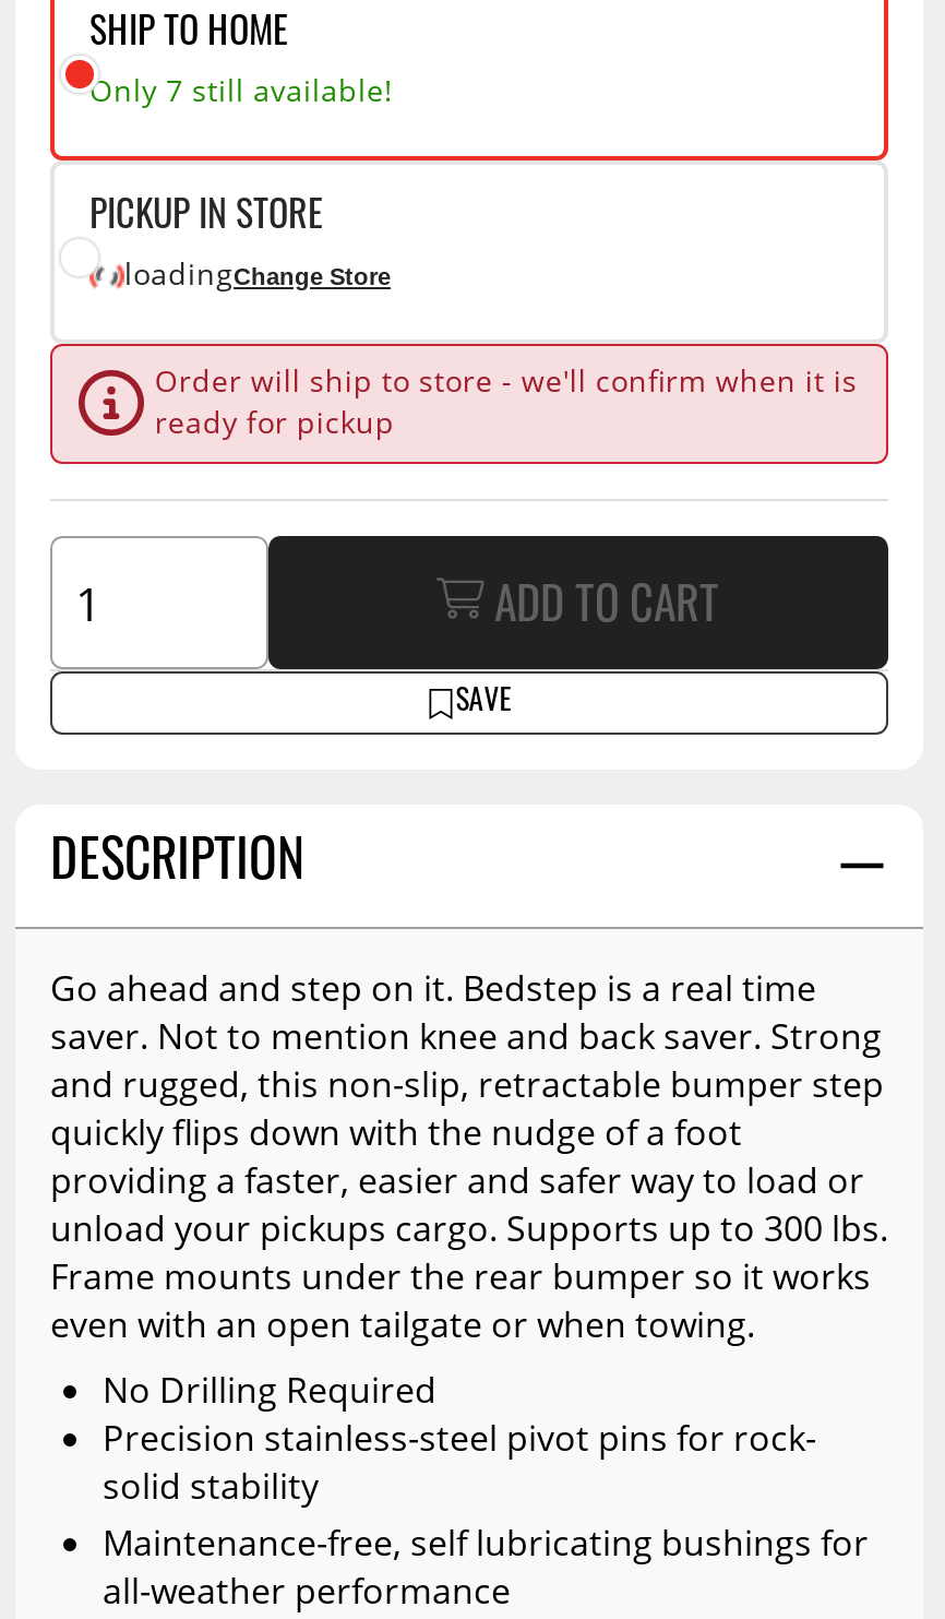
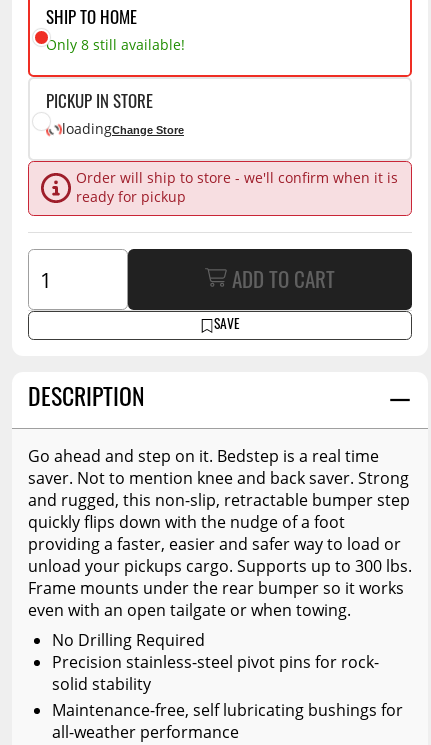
[89,72,393,111] Only 7 still available! -> [46,36,185,54] Only 8 still available!

